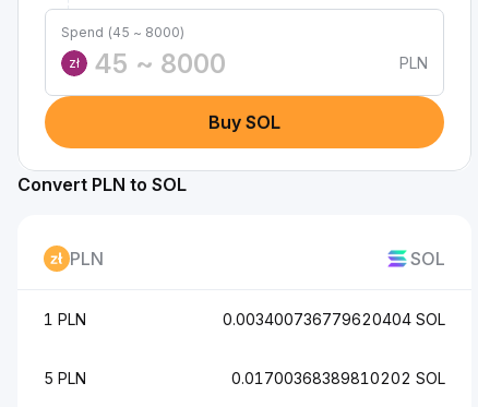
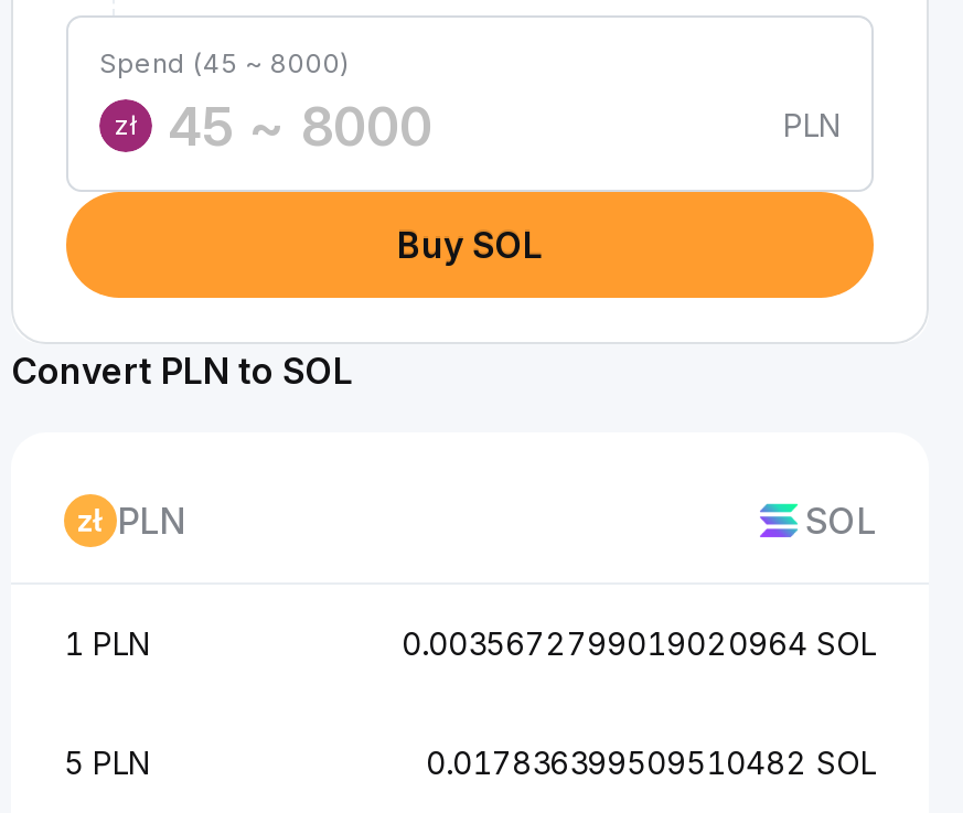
[223,310,445,328] 0.003400736779620404 SOL -> [402,624,876,662] 0.0035672799019020964 SOL
[231,369,445,387] 0.01700368389810202 SOL -> [426,744,876,781] 0.017836399509510482 SOL

